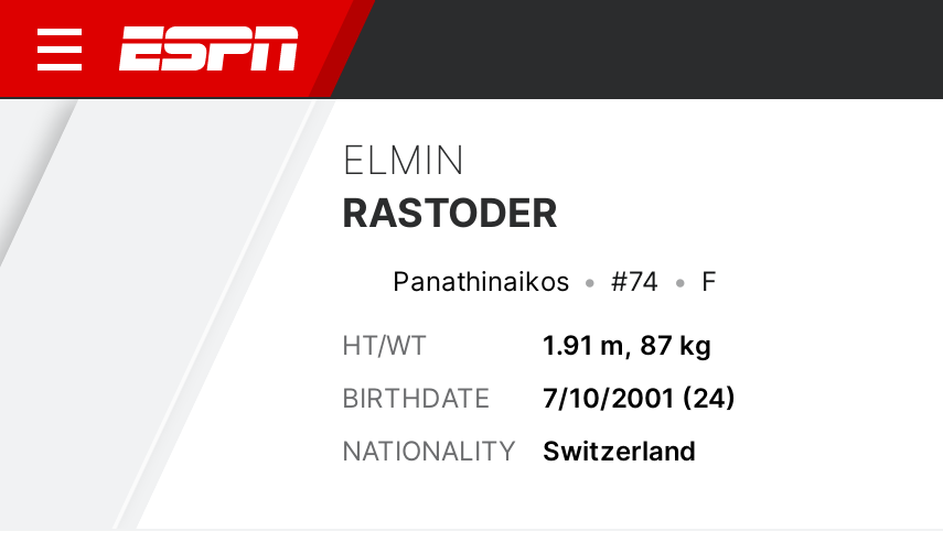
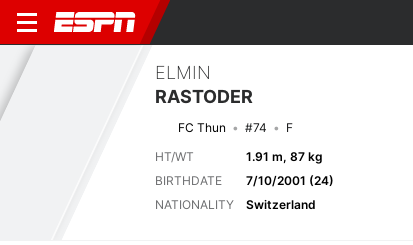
[393,263,569,296] Panathinaikos -> [178,119,226,134] FC Thun

